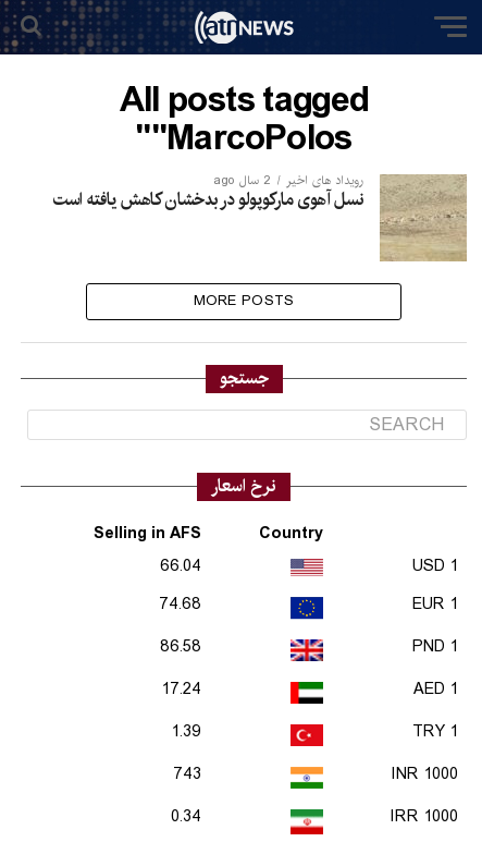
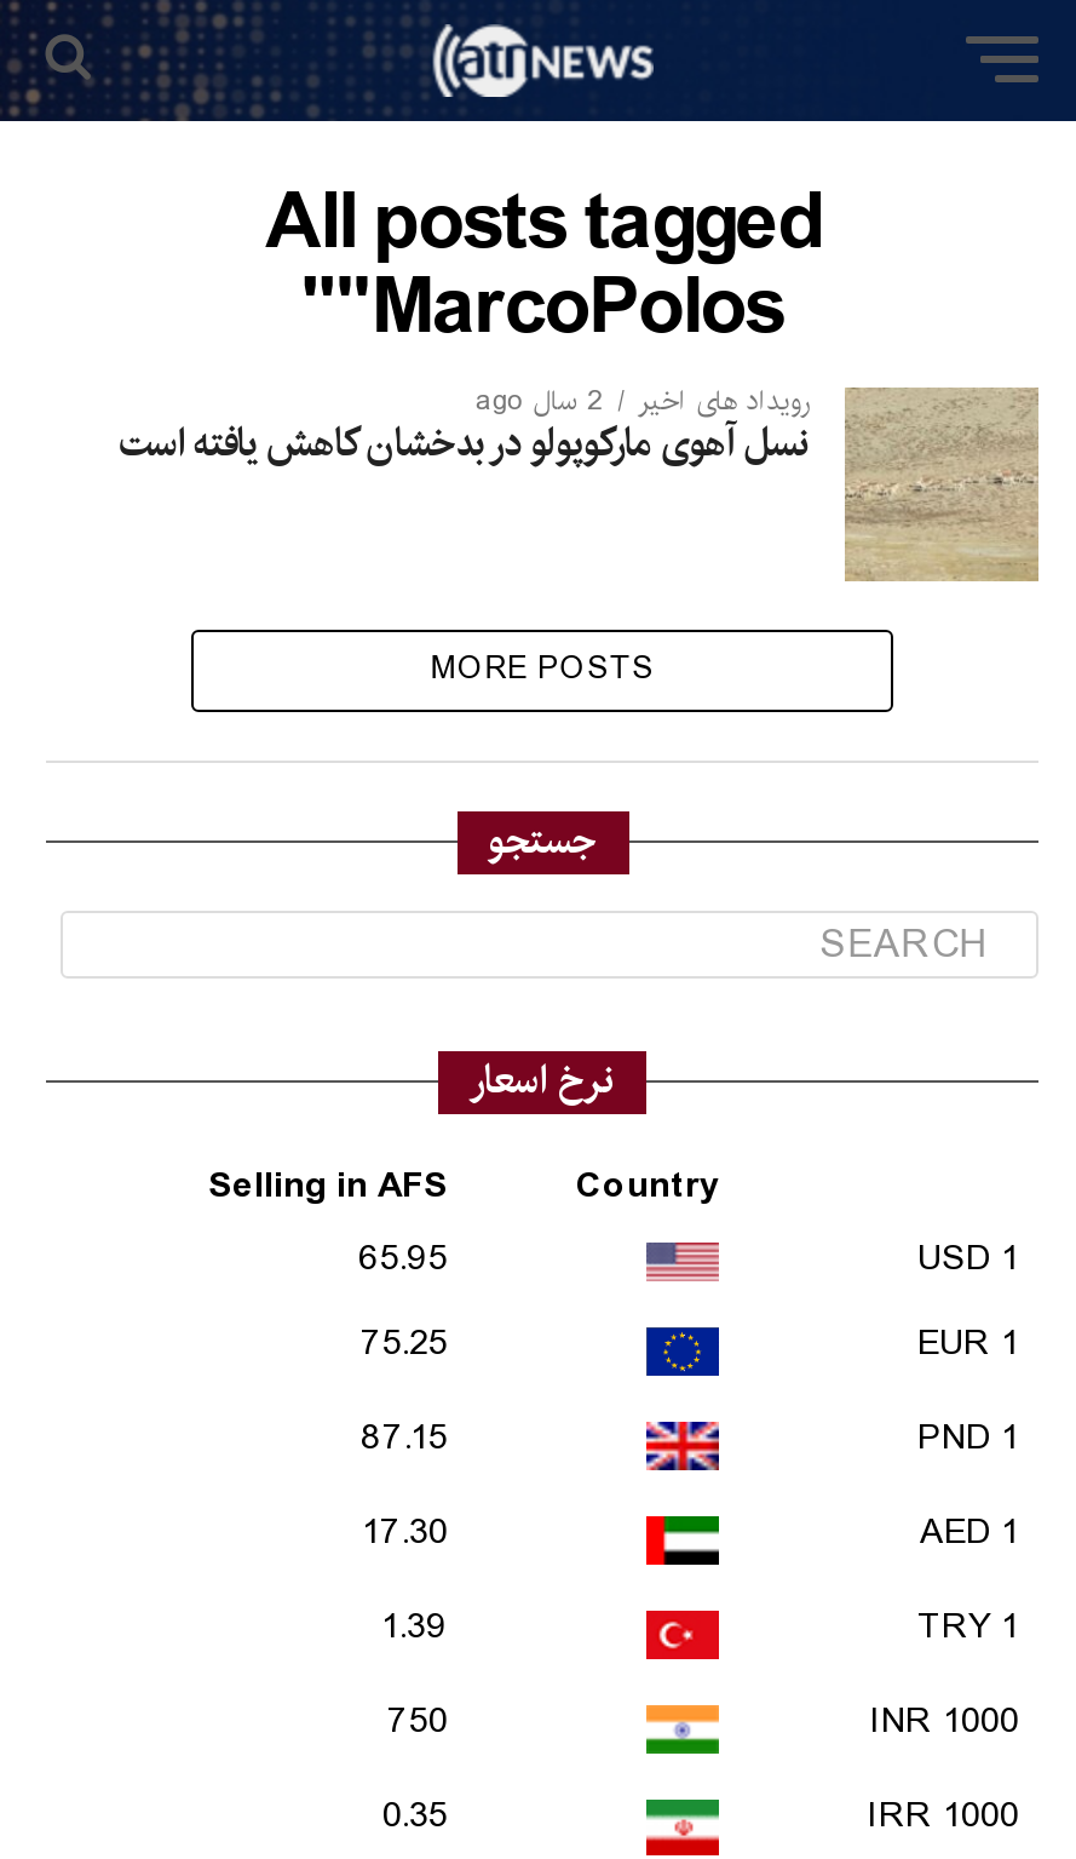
[160,553,201,579] 66.04 -> [358,1230,448,1289] 65.95
[159,591,201,618] 74.68 -> [361,1315,448,1373] 75.25
[160,634,201,660] 86.58 -> [361,1410,448,1468] 87.15
[162,676,201,703] 17.24 -> [363,1504,448,1562] 17.30
[173,761,201,788] 743 -> [387,1693,448,1751] 750
[171,804,201,830] 0.34 -> [382,1788,448,1846] 0.35

